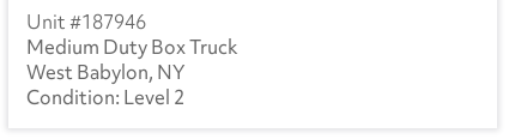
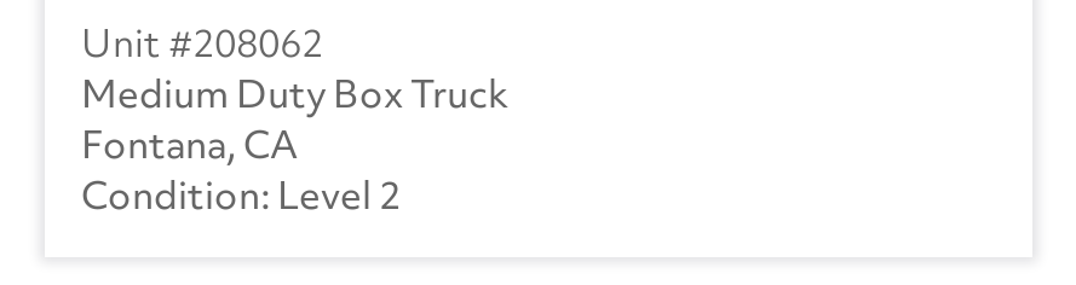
[81,9,146,35] 187946 -> [192,16,323,69] 208062
[26,59,184,85] West Babylon, NY -> [81,118,299,171] Fontana, CA

